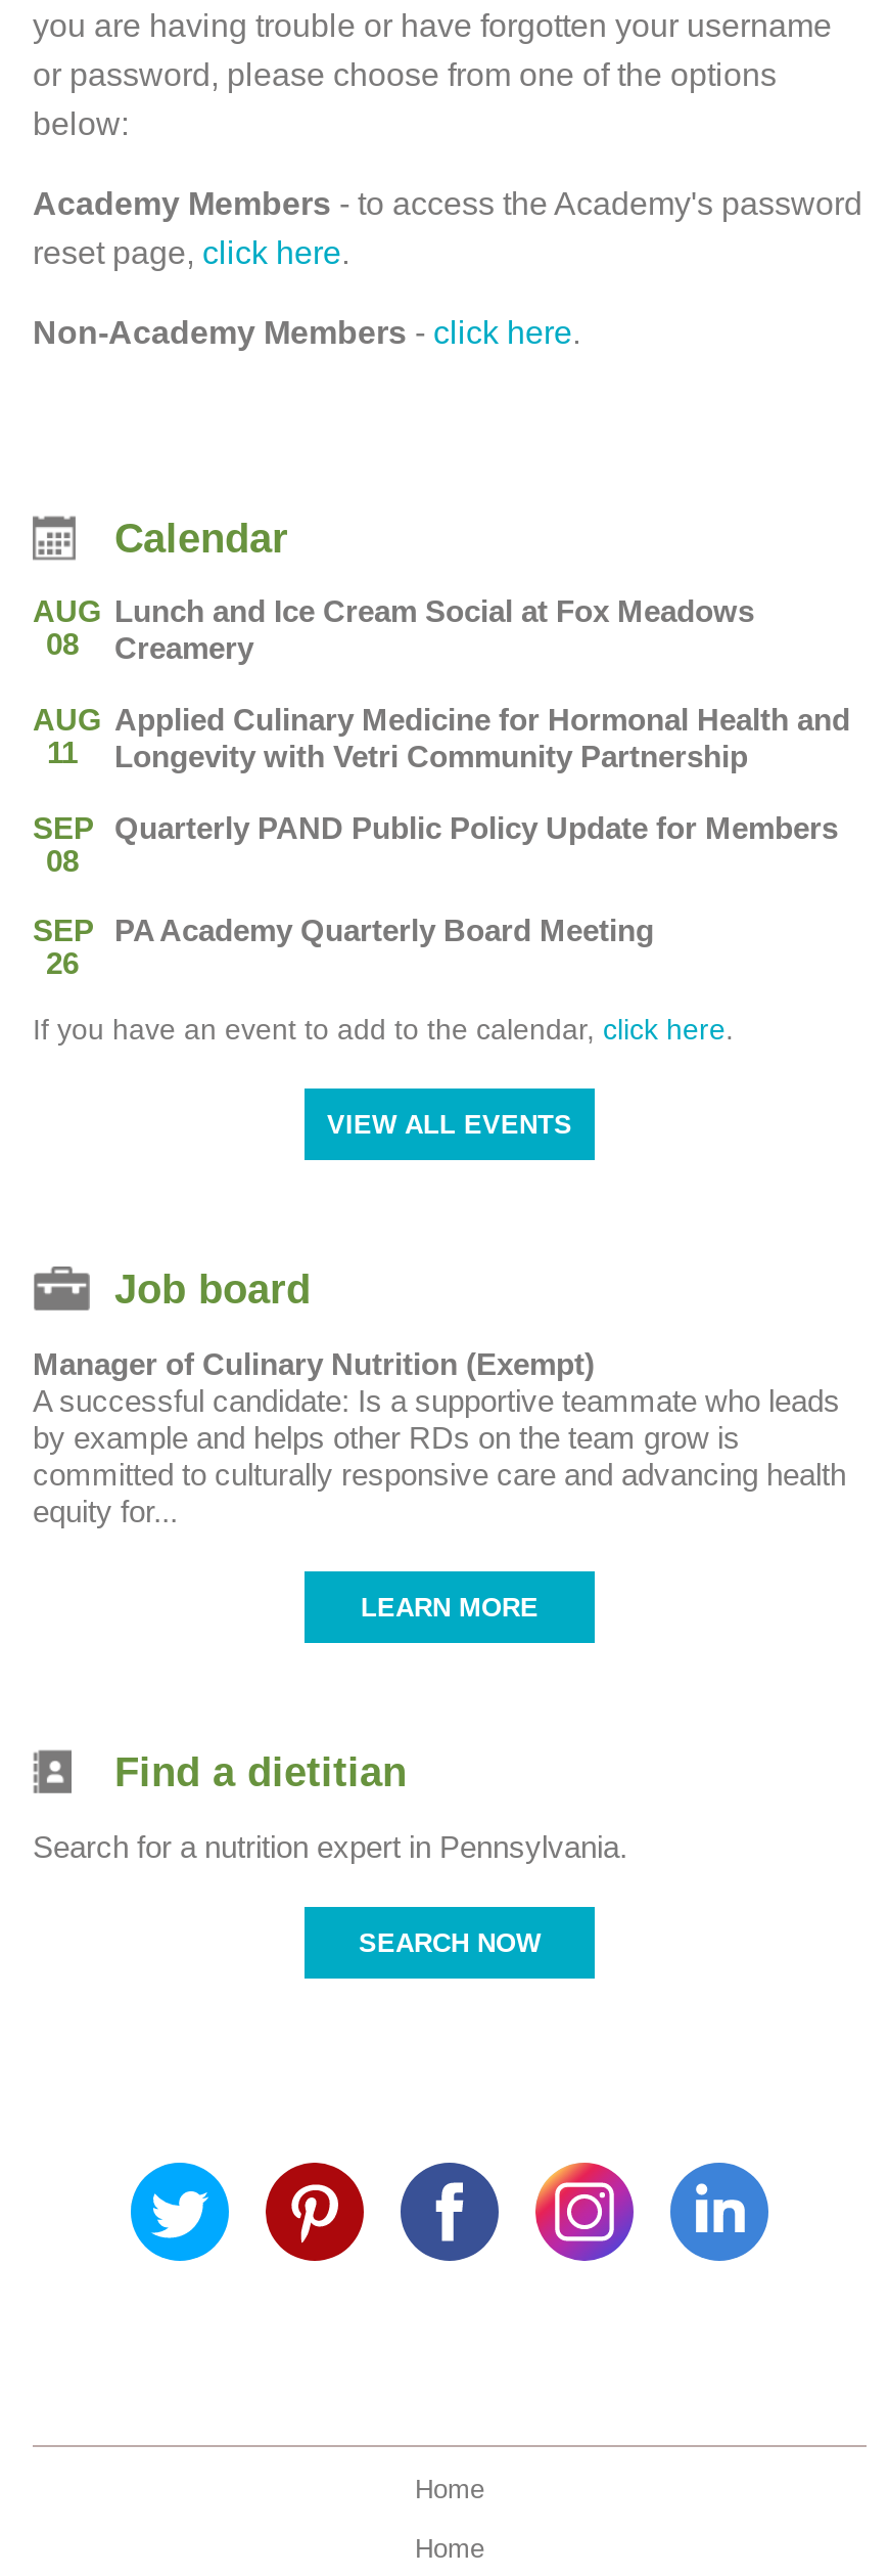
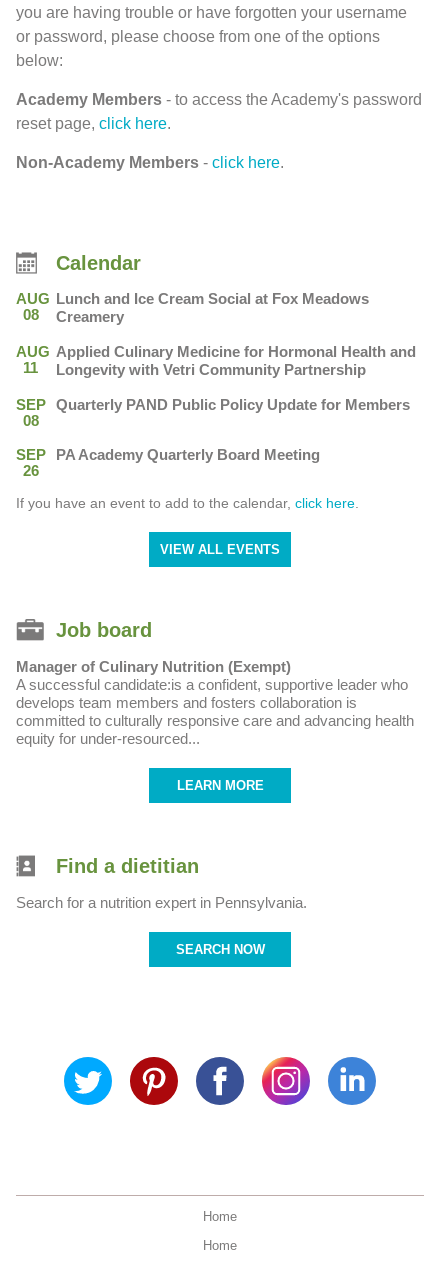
[33,1383,840,1455] A successful candidate: Is a supportive teammate who leads | by example and helps other RDs on the team grow is -> [16,676,408,711] A successful candidate:is a confident, supportive leader who | develops team members and fosters collaboration is
[33,1494,178,1528] equity for... -> [16,730,200,747] equity for under-resourced...

